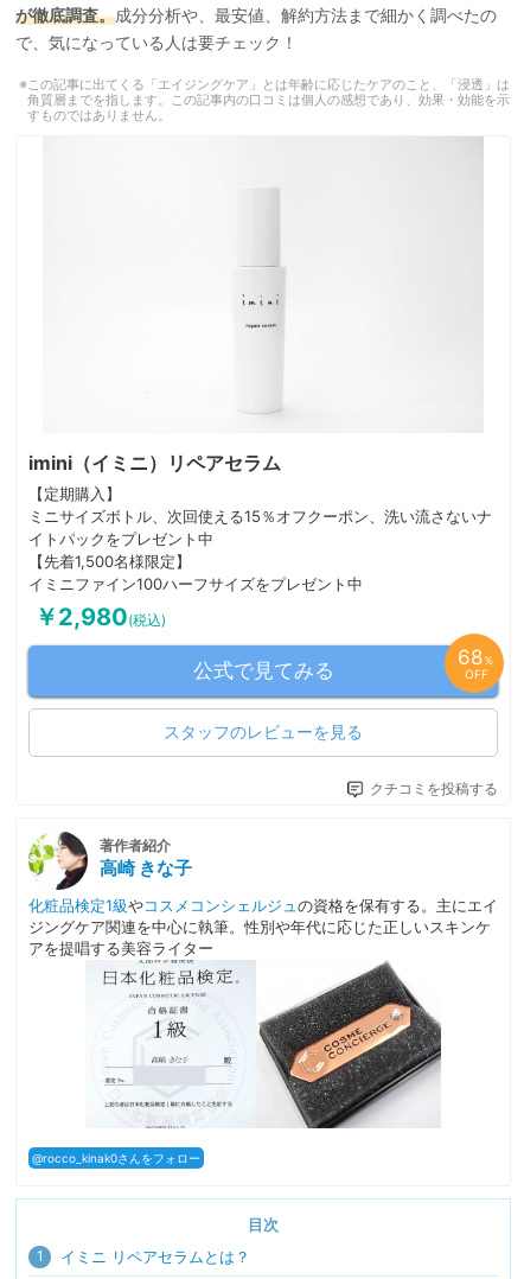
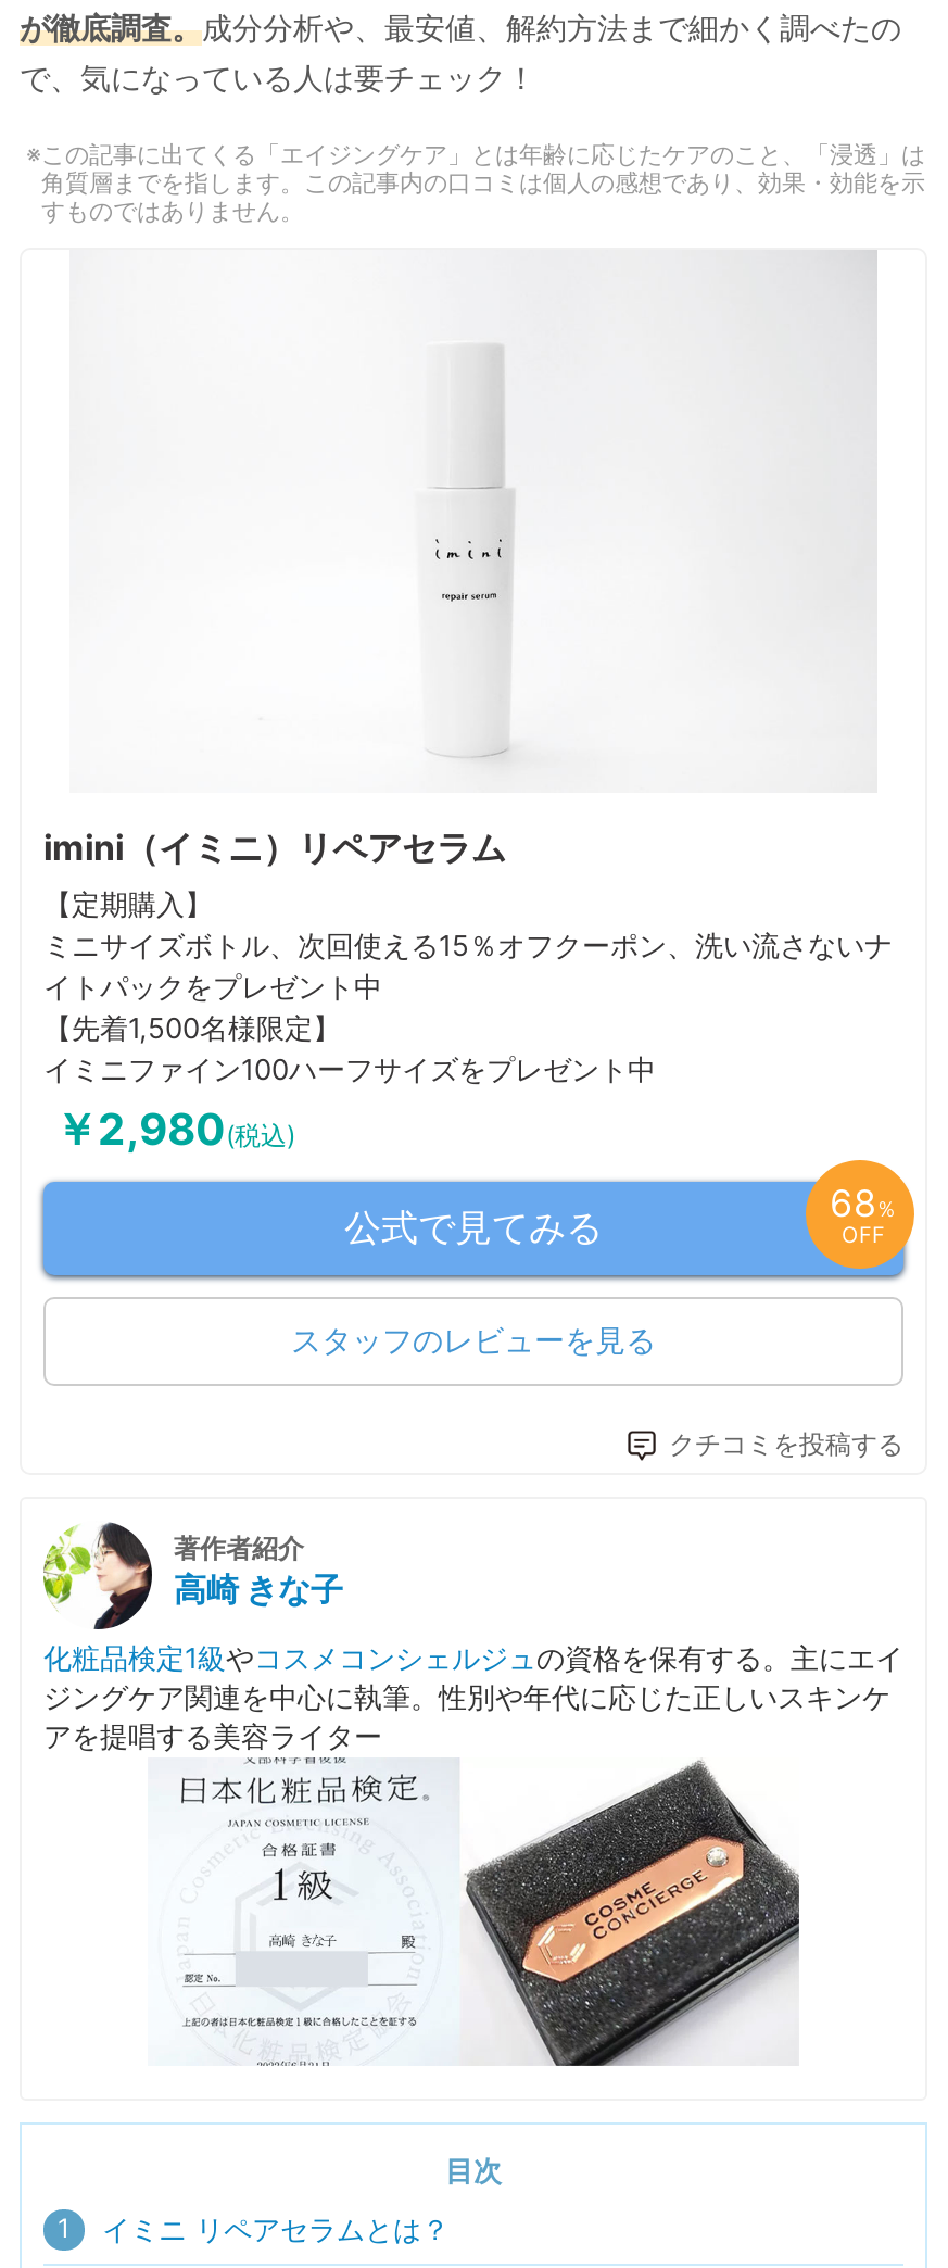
[32,1151,200,1165] @rocco_kinak0さんをフォロー -> none

